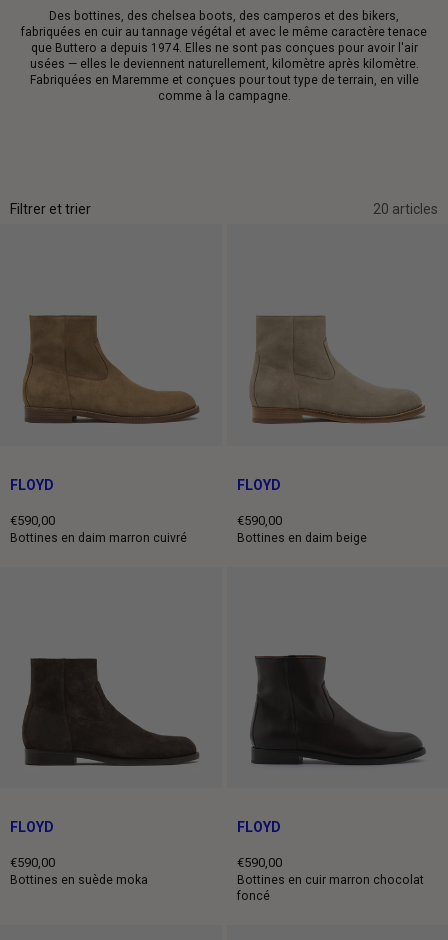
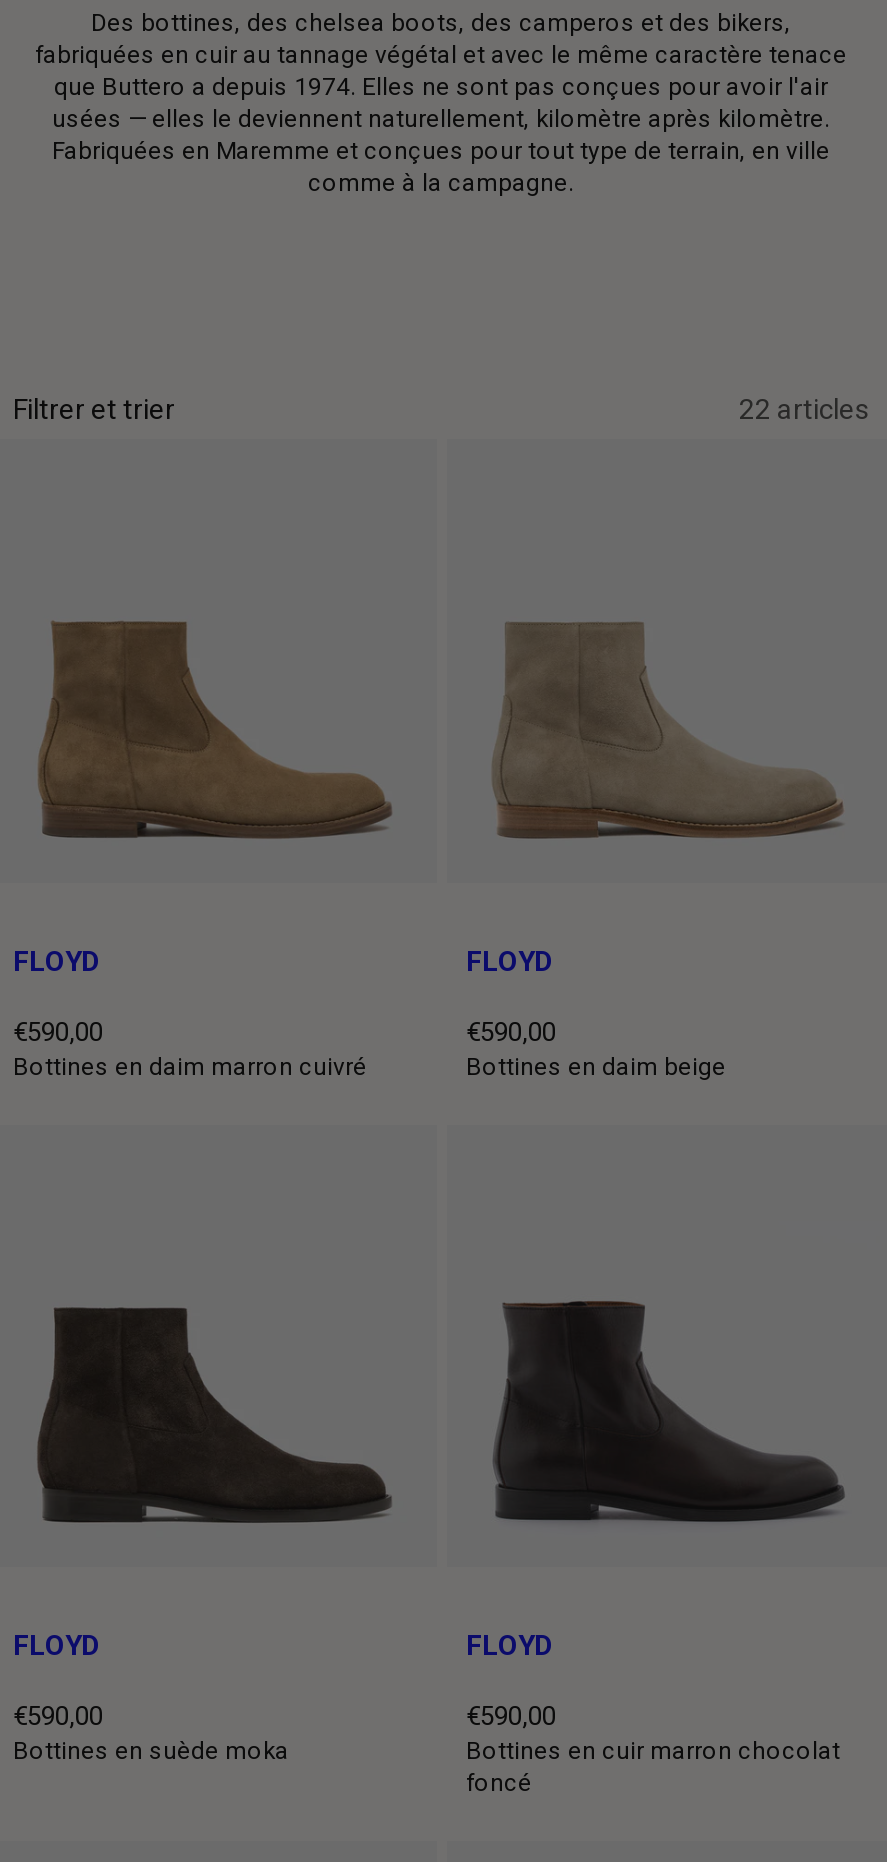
[373,201,438,217] 20 articles -> [739,393,869,425] 22 articles

